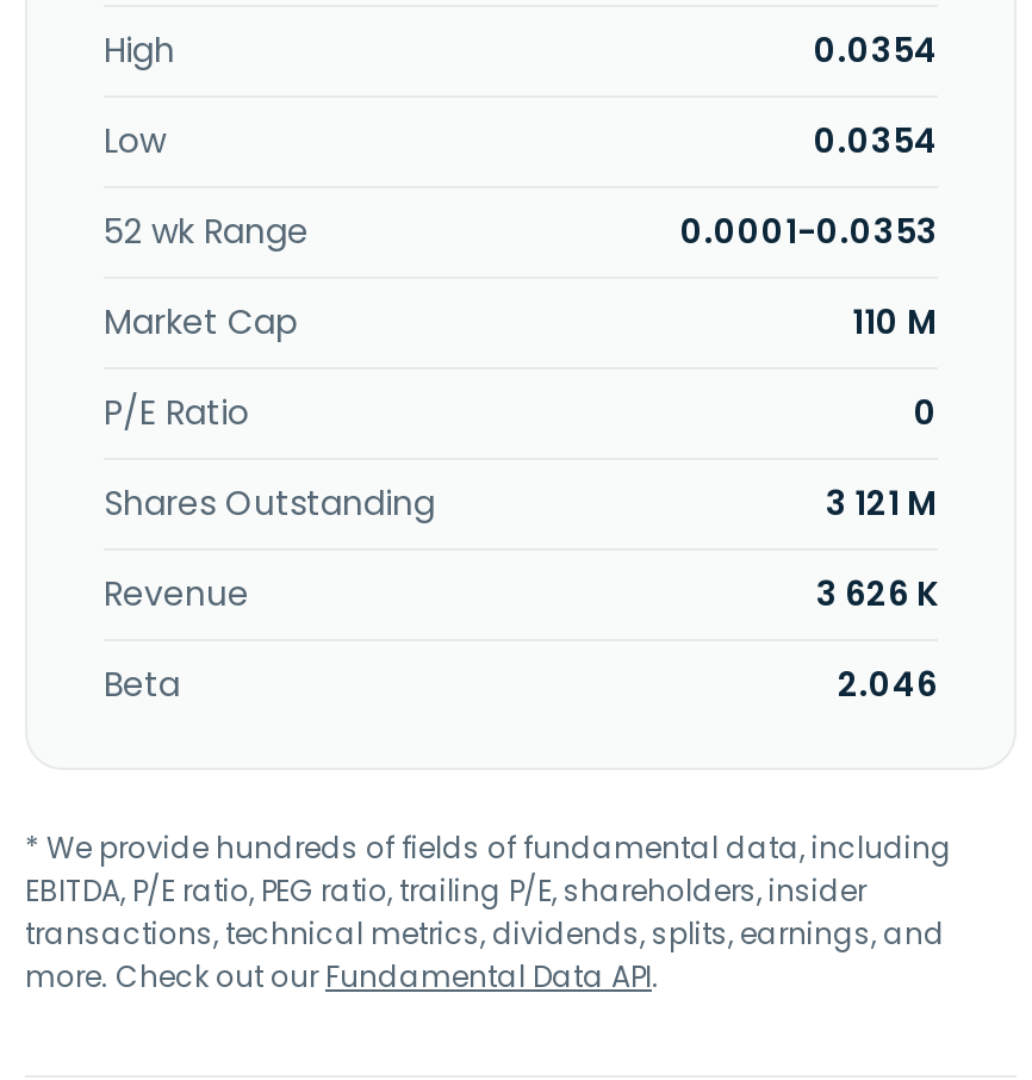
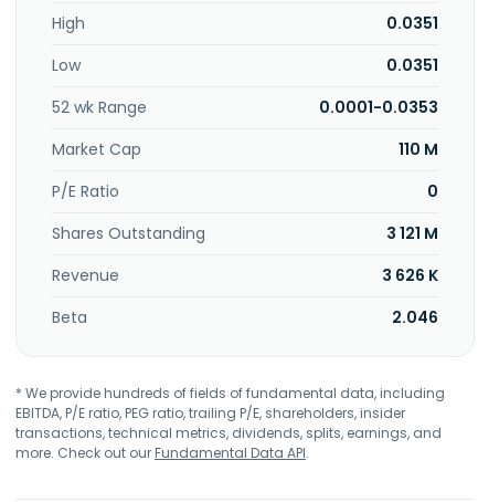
[814,26,938,74] 0.0354 -> [386,12,438,34] 0.0351
[814,117,938,165] 0.0354 -> [386,54,438,76] 0.0351

